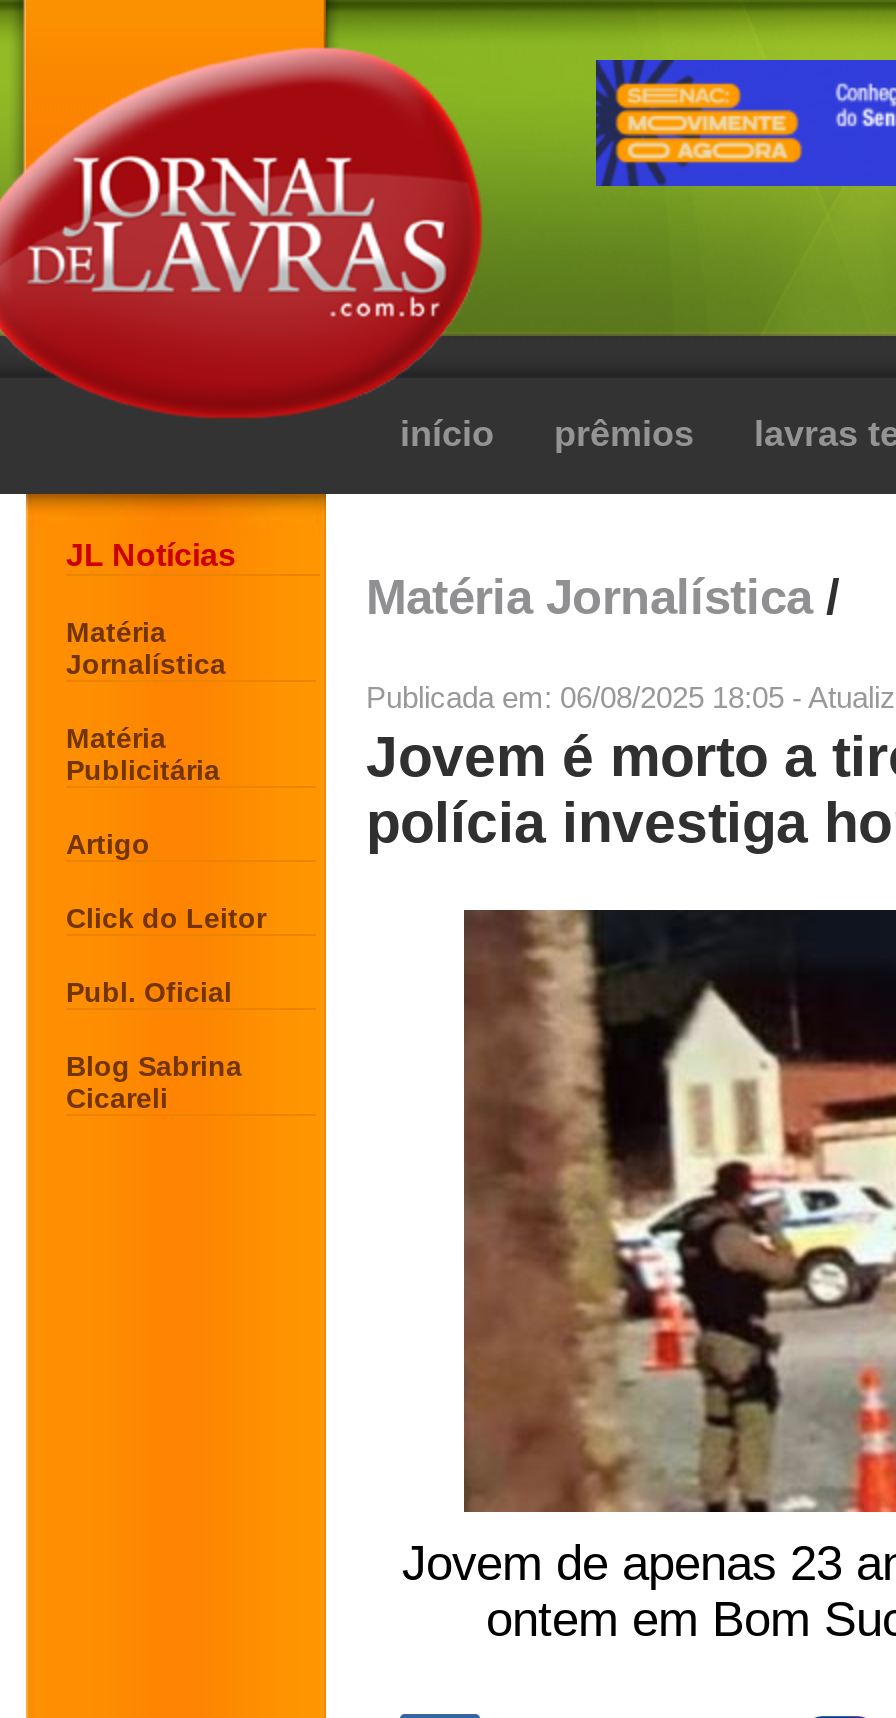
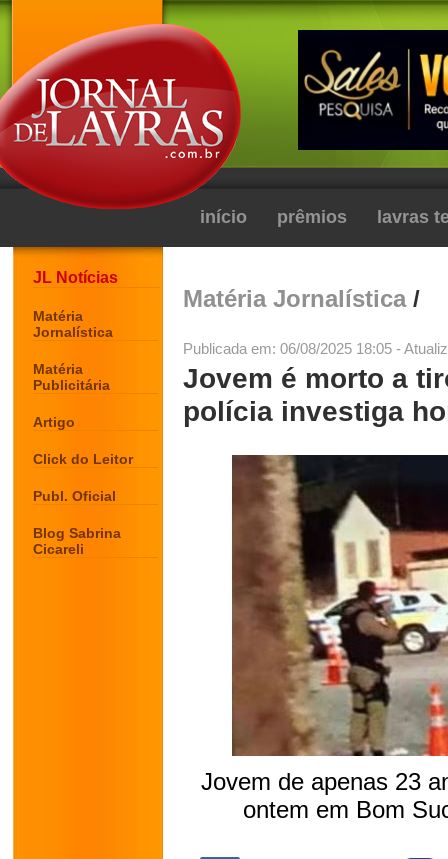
[594,58,890,300] [image] -> [297,29,445,151] [image]

